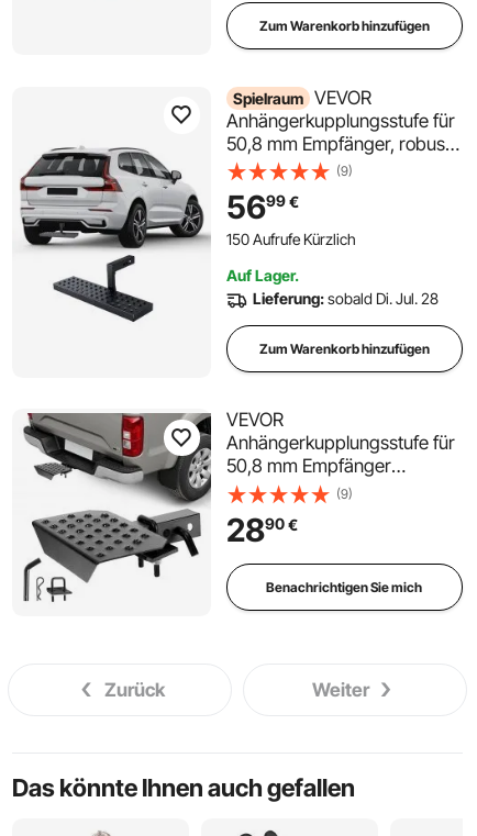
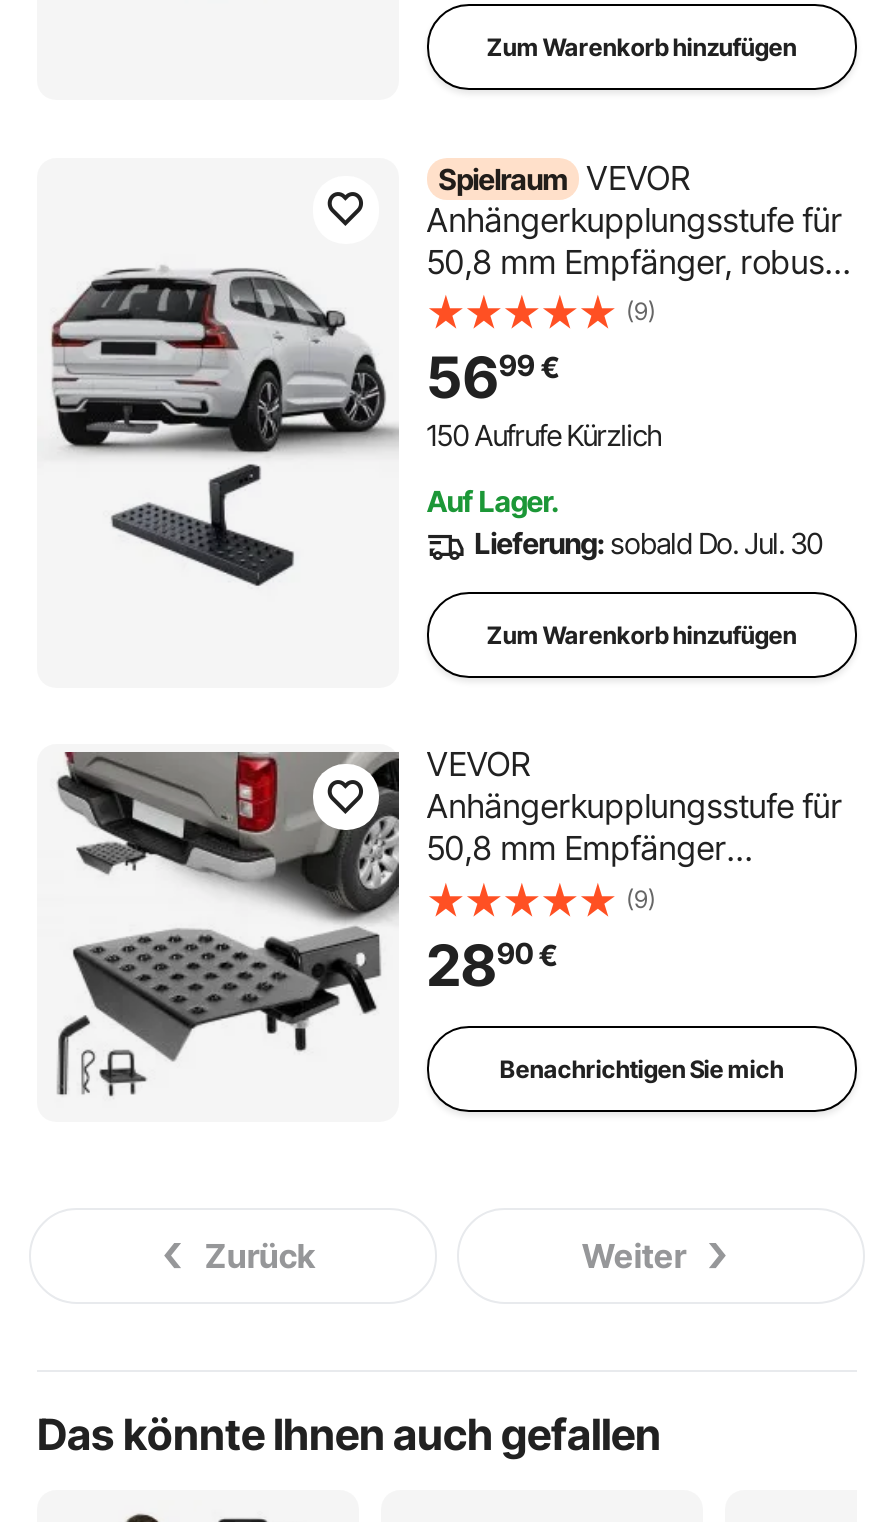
[252,289,438,308] Lieferung: sobald Di. Jul. 28 -> [474,527,822,561] Lieferung: sobald Do. Jul. 30

